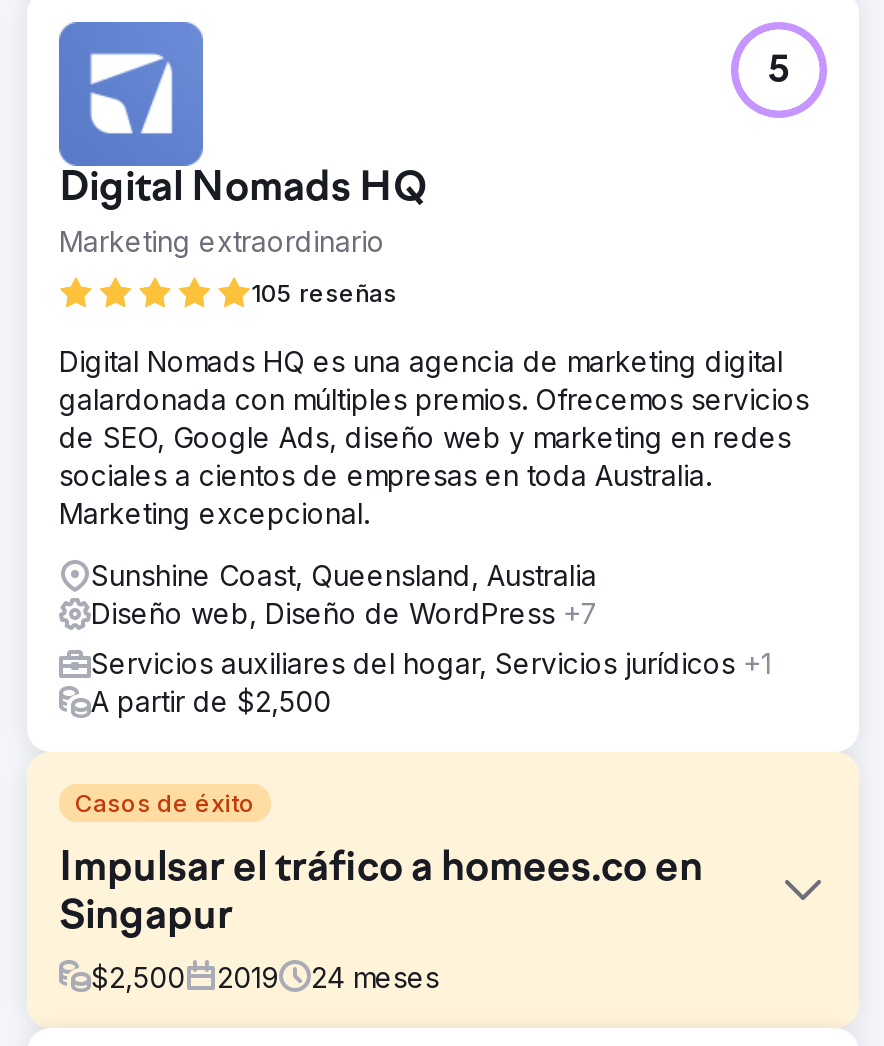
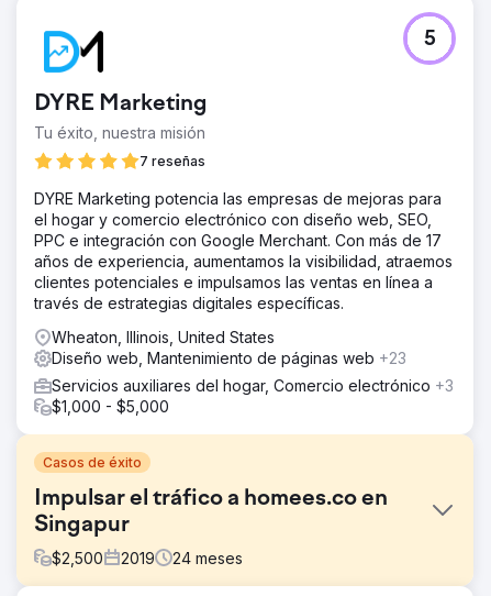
[57,20,427,257] [image] | Digital Nomads HQ | Marketing extraordinario -> [34,12,208,141] [image] | DYRE Marketing | Tu éxito, nuestra misión
[251,277,397,307] 105 reseñas -> [140,152,205,169] 7 reseñas
[59,343,809,529] Digital Nomads HQ es una agencia de marketing digital | galardonada con múltiples premios. Ofrecemos servicios | de SEO, Google Ads, diseño web y marketing en redes | sociales a cientos de empresas en toda Australia. | Marketing excepcional. -> [34,189,453,312] DYRE Marketing potencia las empresas de mejoras para | el hogar y comercio electrónico con diseño web, SEO, | PPC e integración con Google Merchant. Con más de 17 | años de experiencia, aumentamos la visibilidad, atraemos | clientes potenciales e impulsamos las ventas en línea a | través de estrategias digitales específicas.
[91,557,599,629] Sunshine Coast, Queensland, Australia | Diseño web, Diseño de WordPress +7 -> [52,327,406,367] Wheaton, Illinois, United States | Diseño web, Mantenimiento de páginas web +23
[91,645,771,717] Servicios auxiliares del hogar, Servicios jurídicos +1 | A partir de $2,500 -> [52,376,454,415] Servicios auxiliares del hogar, Comercio electrónico +3 | $1,000 - $5,000

